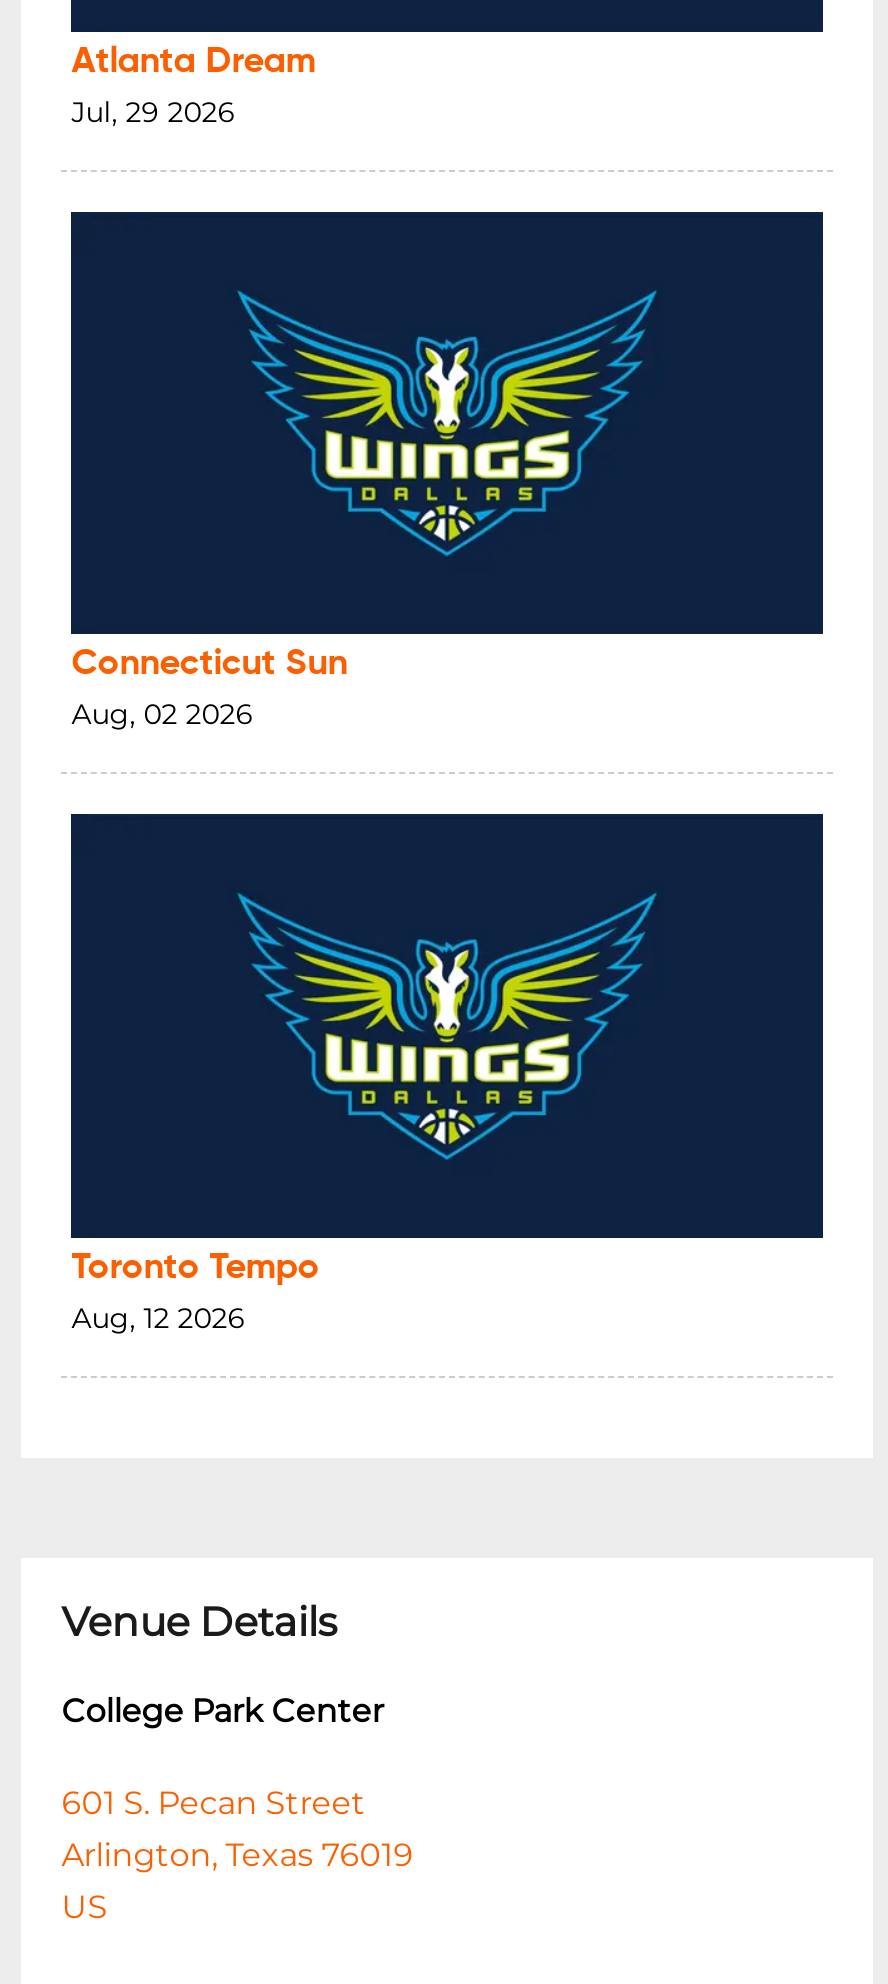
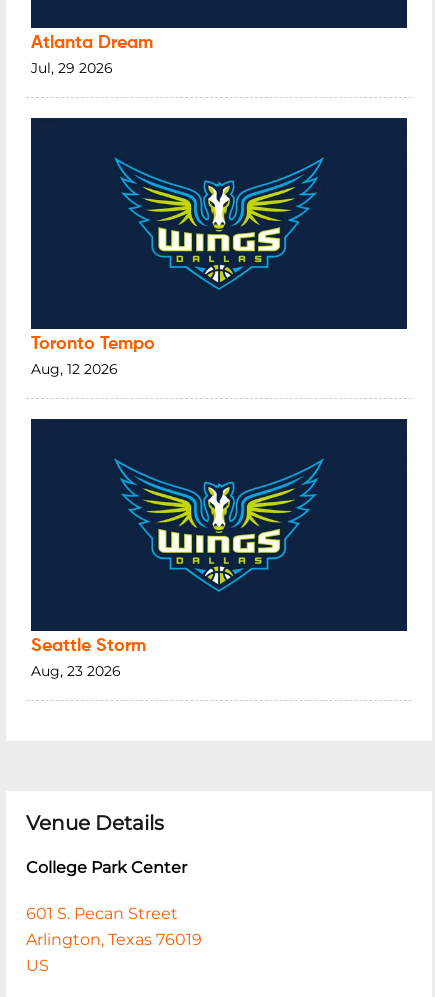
[71,646,347,732] Connecticut Sun | Aug, 02 2026 -> none
moved [241,898,655,1166] -> [116,159,323,293]: [image]
moved [71,1249,319,1335] -> [31,335,155,378]: Toronto Tempo | Aug, 12 2026
none -> [31,637,146,680] Seattle Storm | Aug, 23 2026

